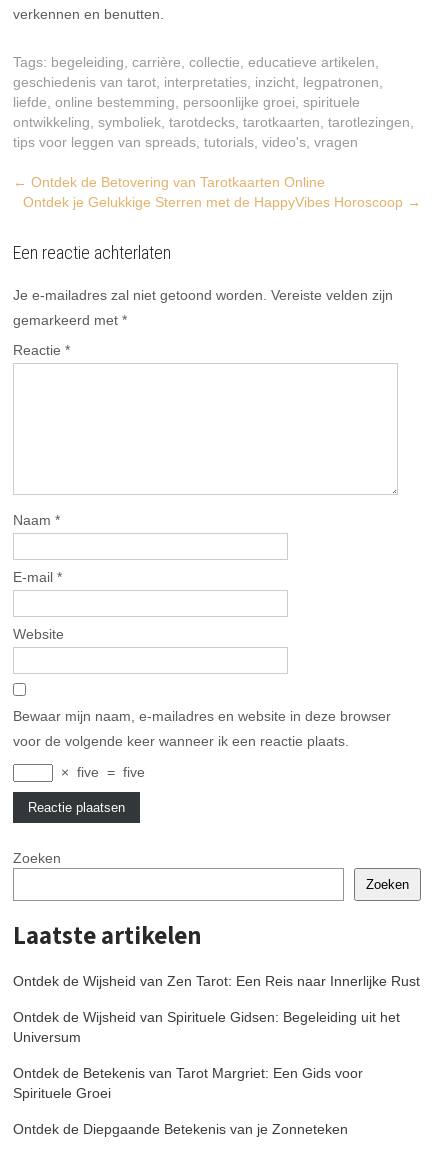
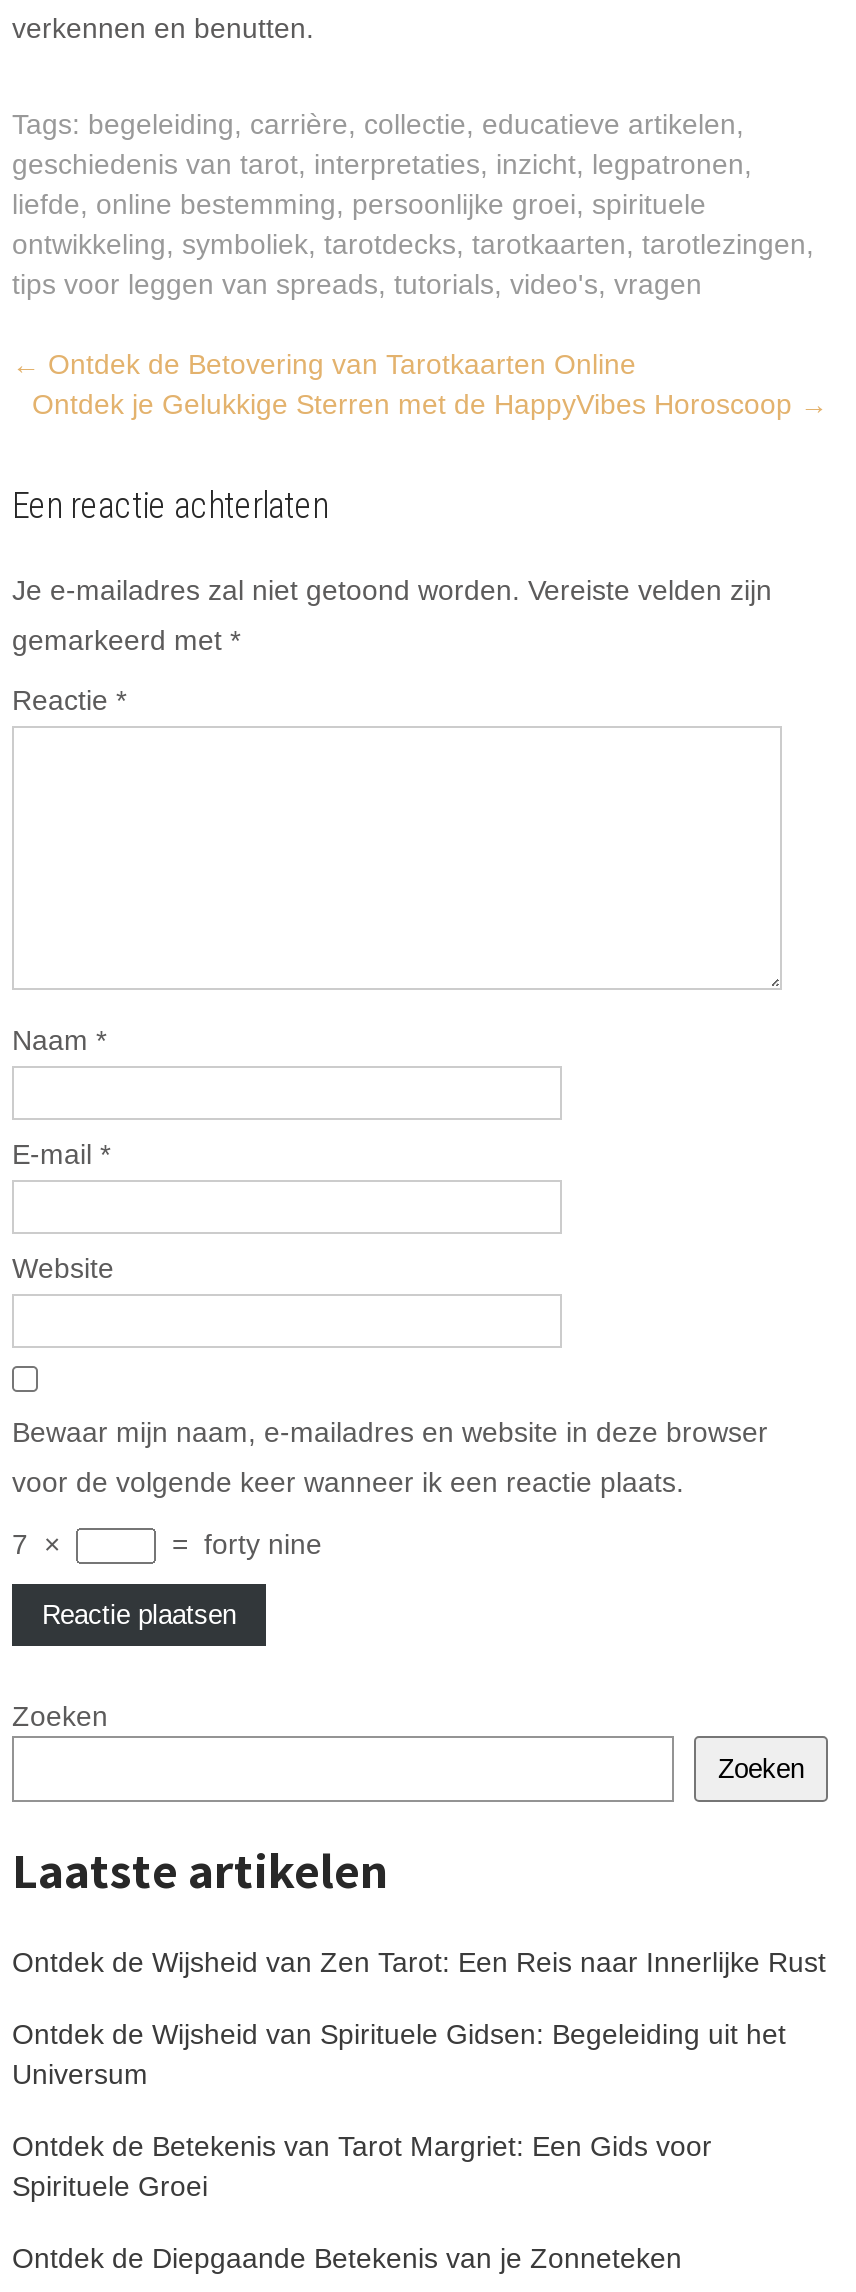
[57,763,145,779] × five = five -> [12,1527,322,1559] 7 × | = forty nine

